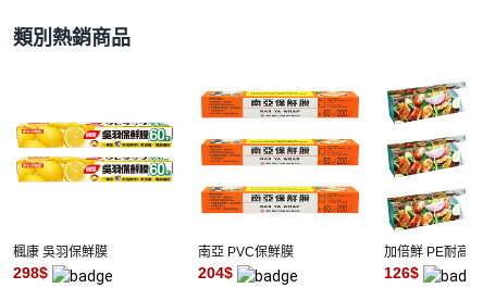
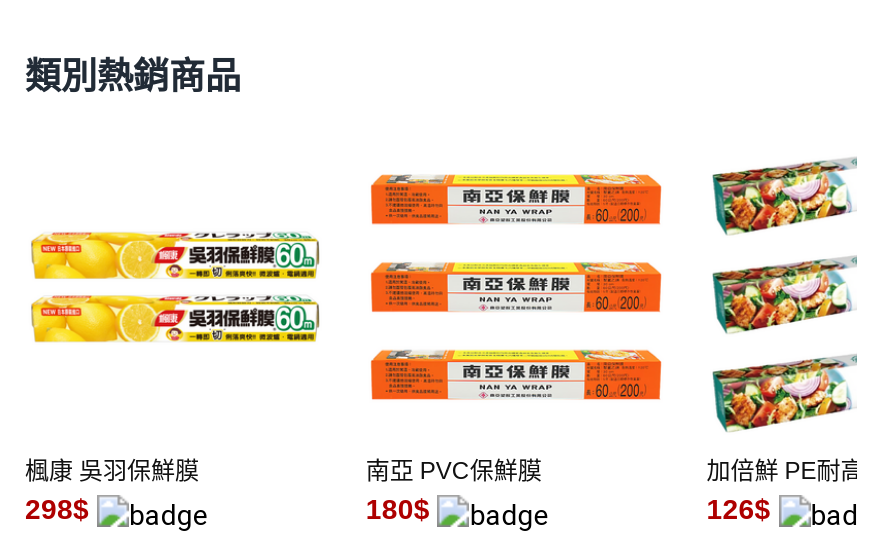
[198,264,233,281] 204$ -> [366,493,430,525] 180$

